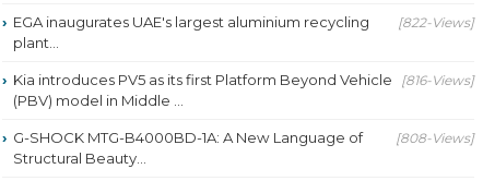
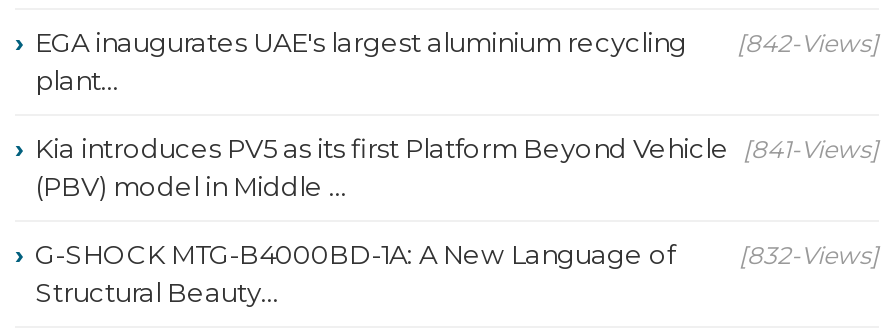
[13,13,474,31] EGA inaugurates UAE's largest aluminium recycling [822-Views] -> [35,26,879,58] EGA inaugurates UAE's largest aluminium recycling [842-Views]
[13,71,474,88] Kia introduces PV5 as its first Platform Beyond Vehicle [816-Views] -> [35,132,879,164] Kia introduces PV5 as its first Platform Beyond Vehicle [841-Views]
[396,130,474,146] [808-Views] -> [739,240,879,270] [832-Views]

